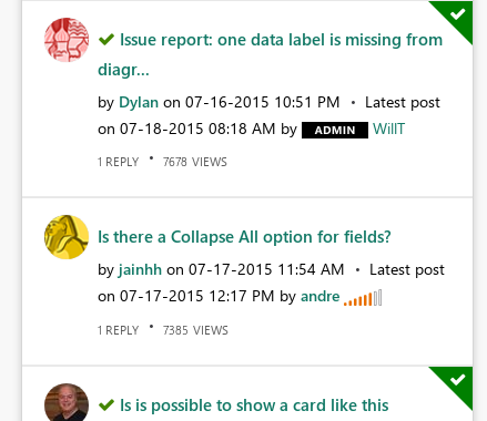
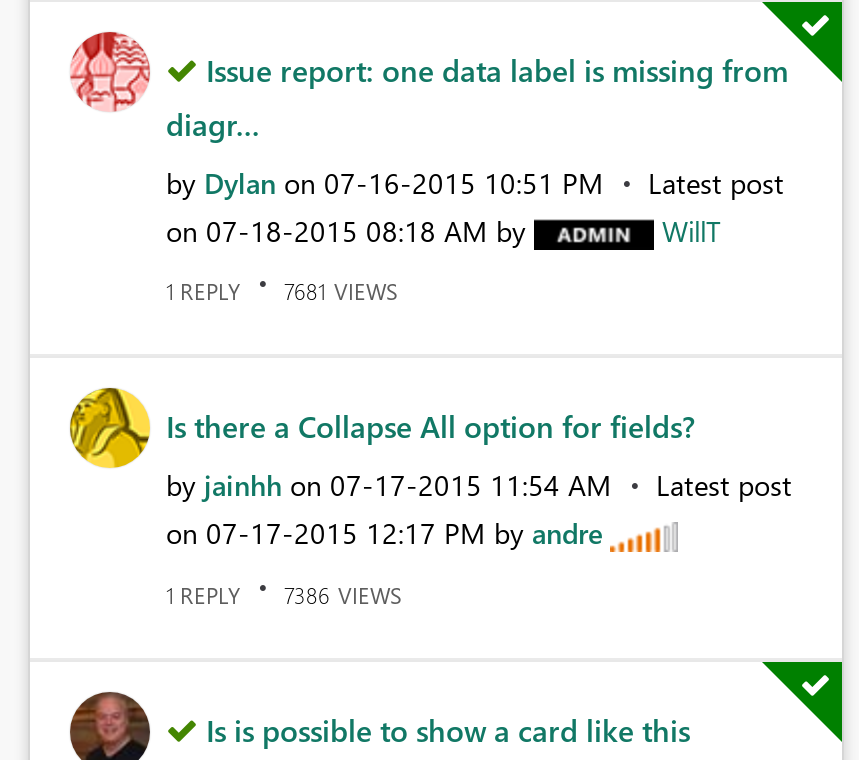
[98,153,227,170] 1 REPLY 7678 VIEWS -> [166,277,398,307] 1 REPLY 7681 VIEWS
[98,321,229,338] 1 REPLY 7385 VIEWS -> [166,580,402,610] 1 REPLY 7386 VIEWS

